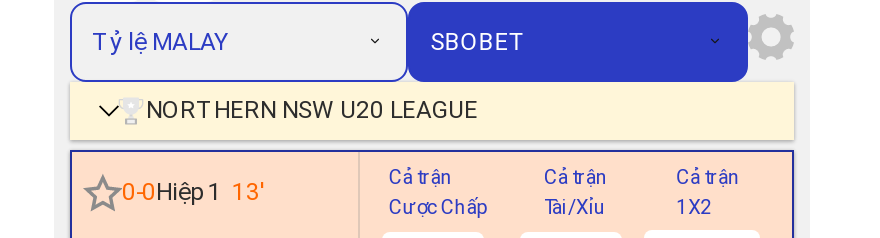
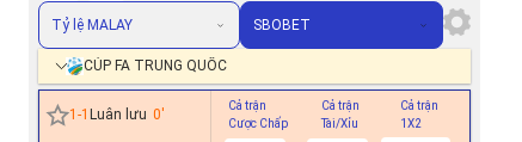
[146,96,478,124] NORTHERN NSW U20 LEAGUE -> [84,57,227,74] CÚP FA TRUNG QUỐC
[122,178,266,206] 0-0Hiệp 1 13' -> [69,106,165,123] 1-1Luân lưu 0'

